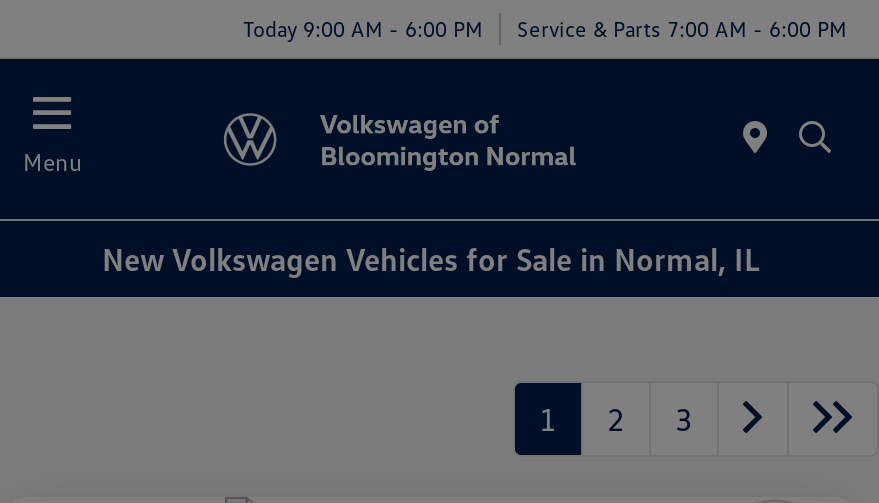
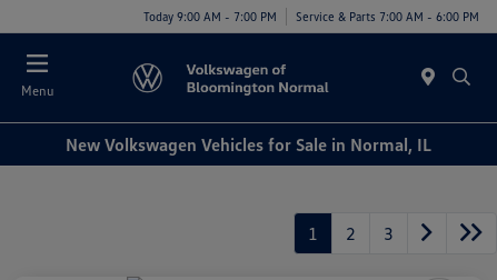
[243,14,847,40] Today 9:00 AM - 6:00 PM Service & Parts 7:00 AM - 6:00 PM -> [143,8,479,23] Today 9:00 AM - 7:00 PM Service & Parts 7:00 AM - 6:00 PM

